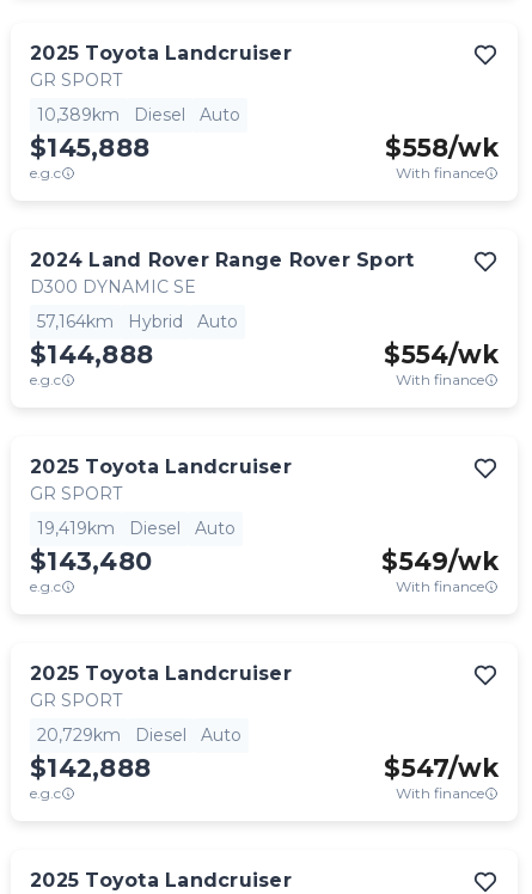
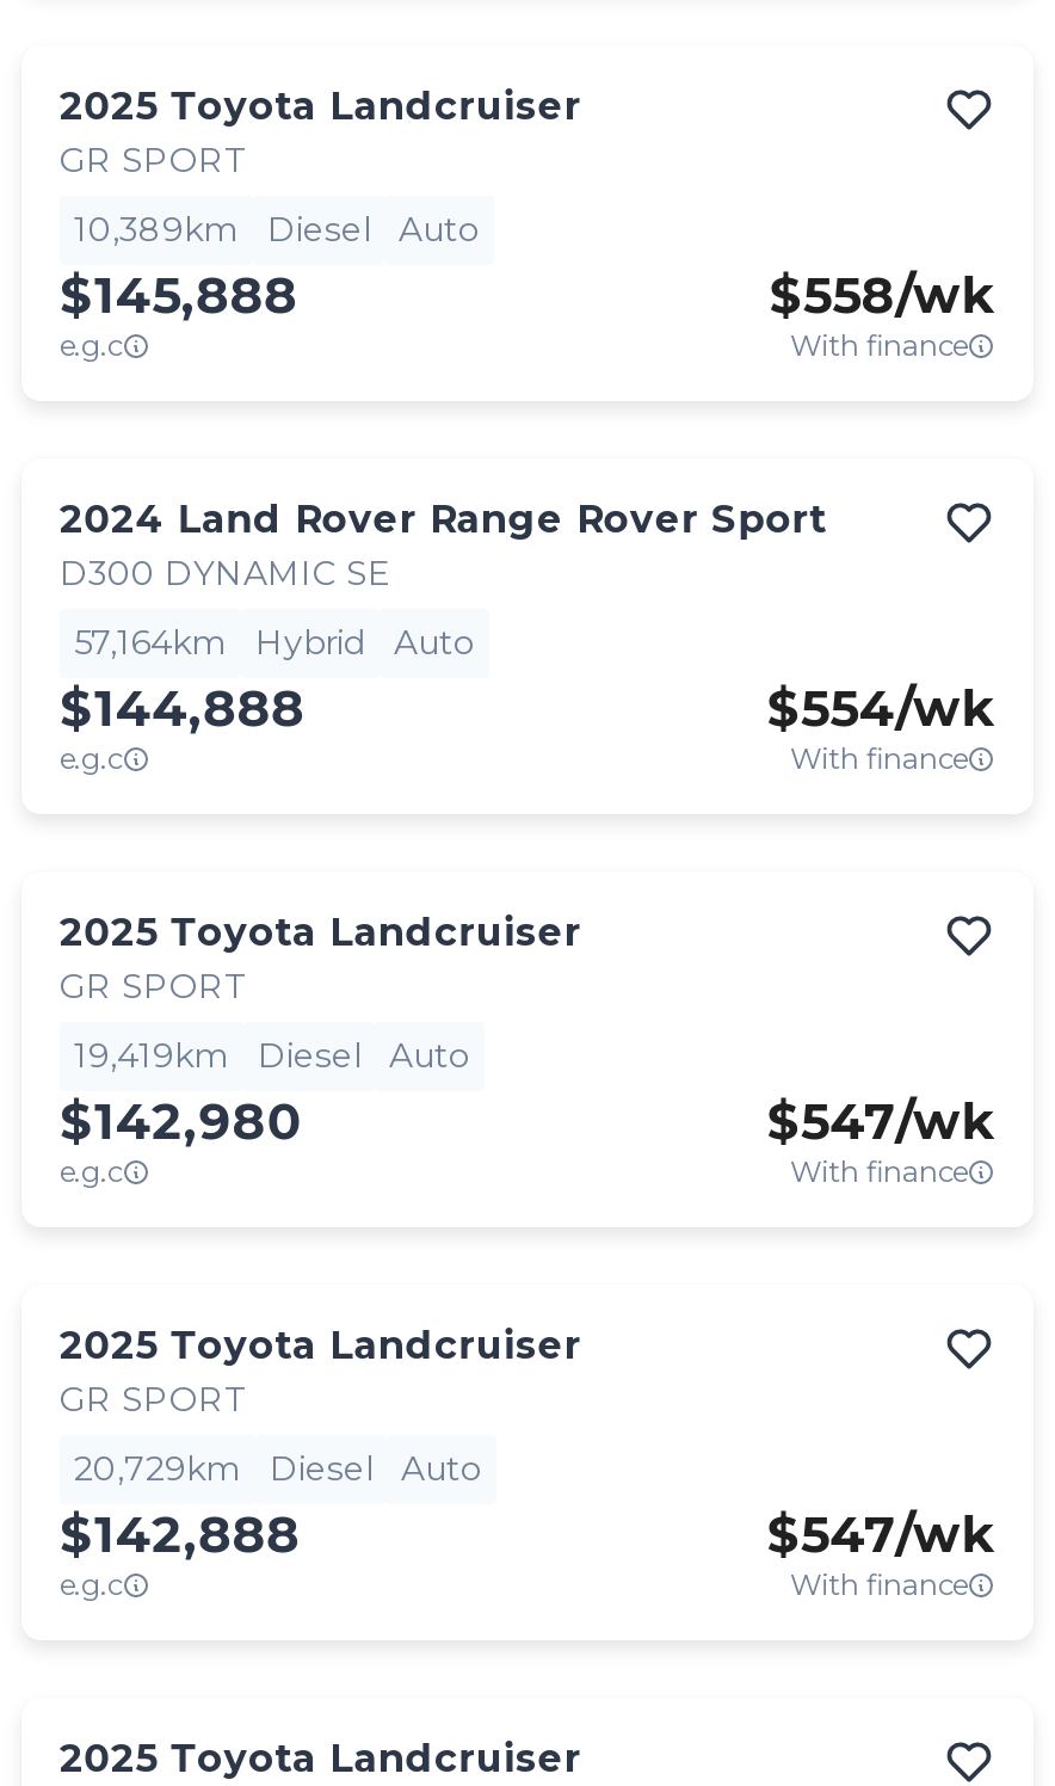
[30,546,152,576] $143,480 -> [60,1091,301,1151] $142,980
[382,546,499,576] $549/wk -> [767,1091,995,1151] $547/wk

